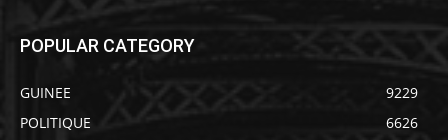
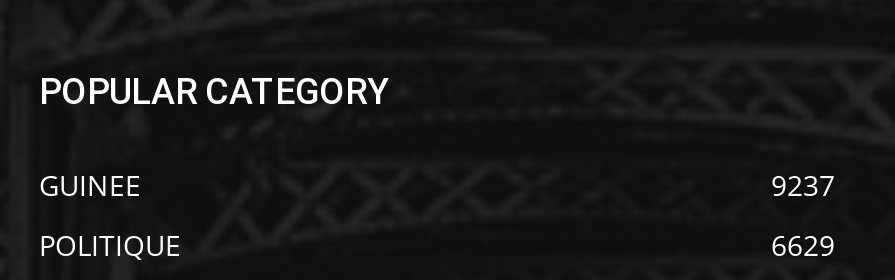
[386,83,418,102] 9229 -> [771,166,835,204] 9237
[386,113,418,132] 6626 -> [771,226,835,264] 6629

